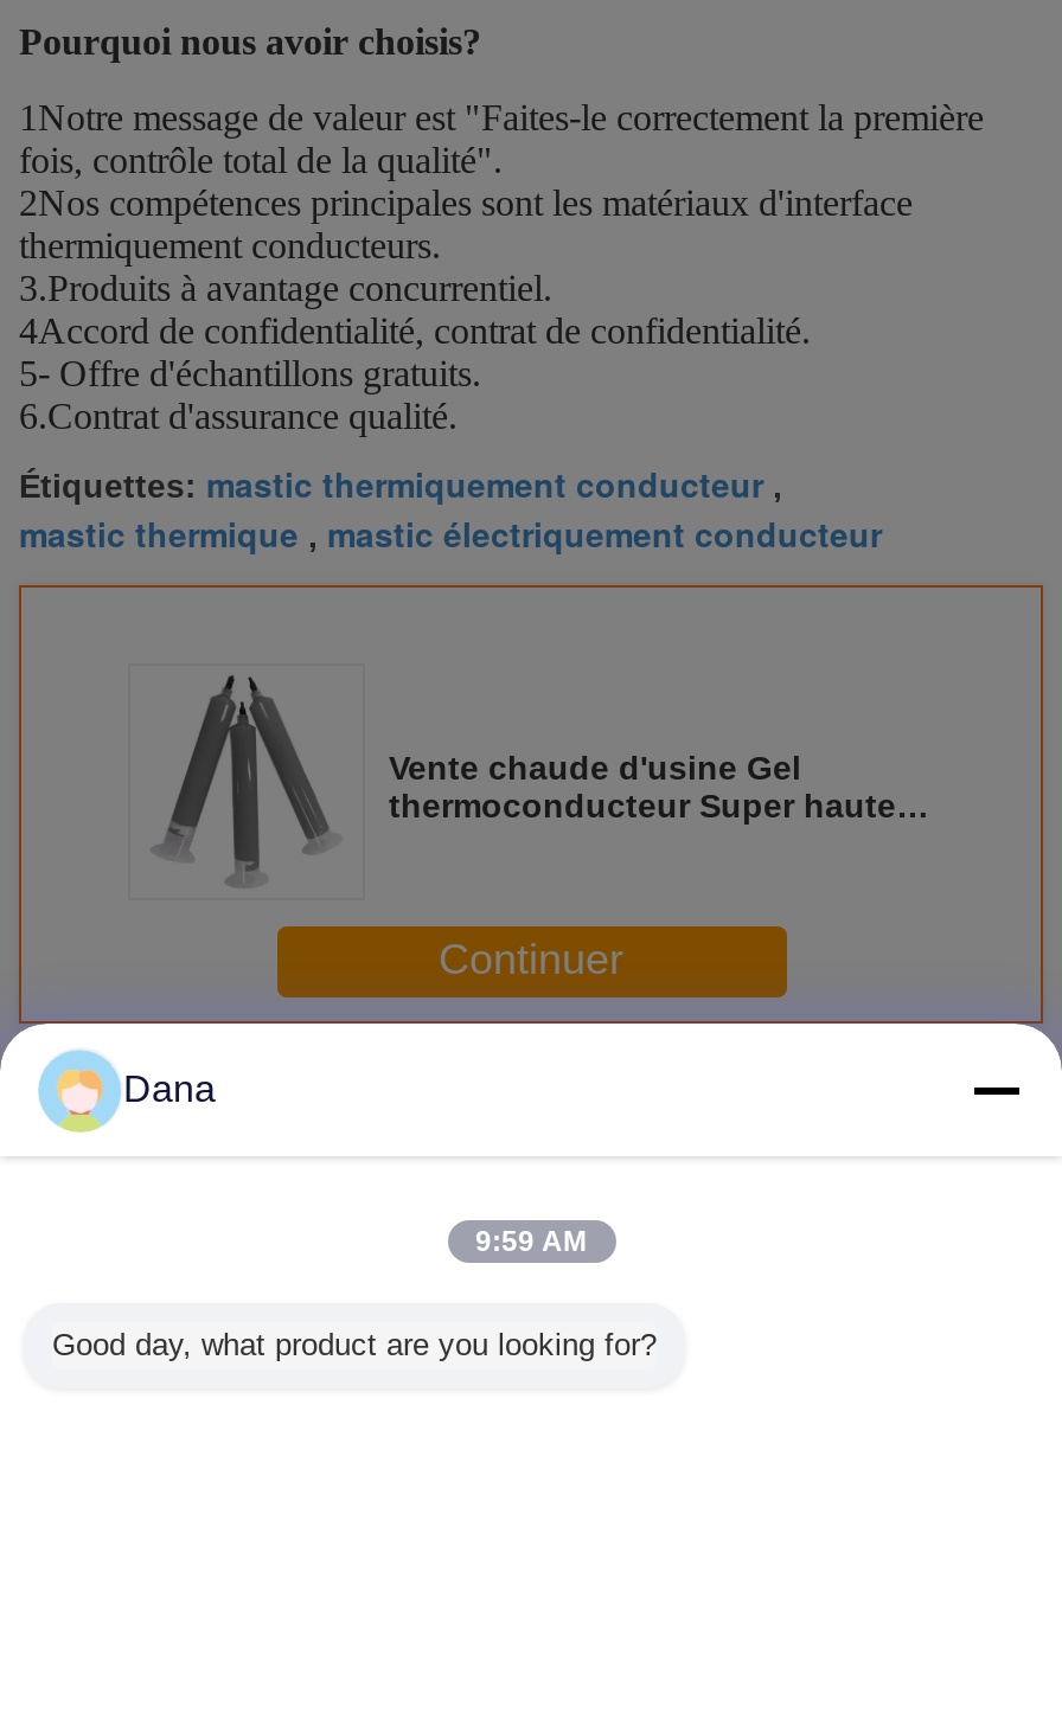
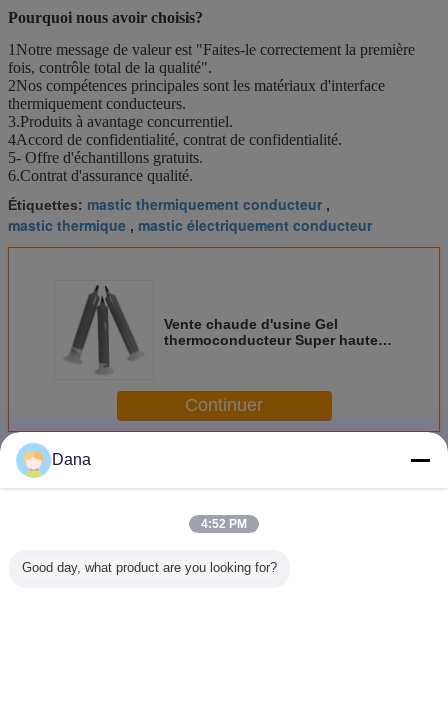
[475,1225,587,1258] 9:59 AM -> [201,517,247,531] 4:52 PM

